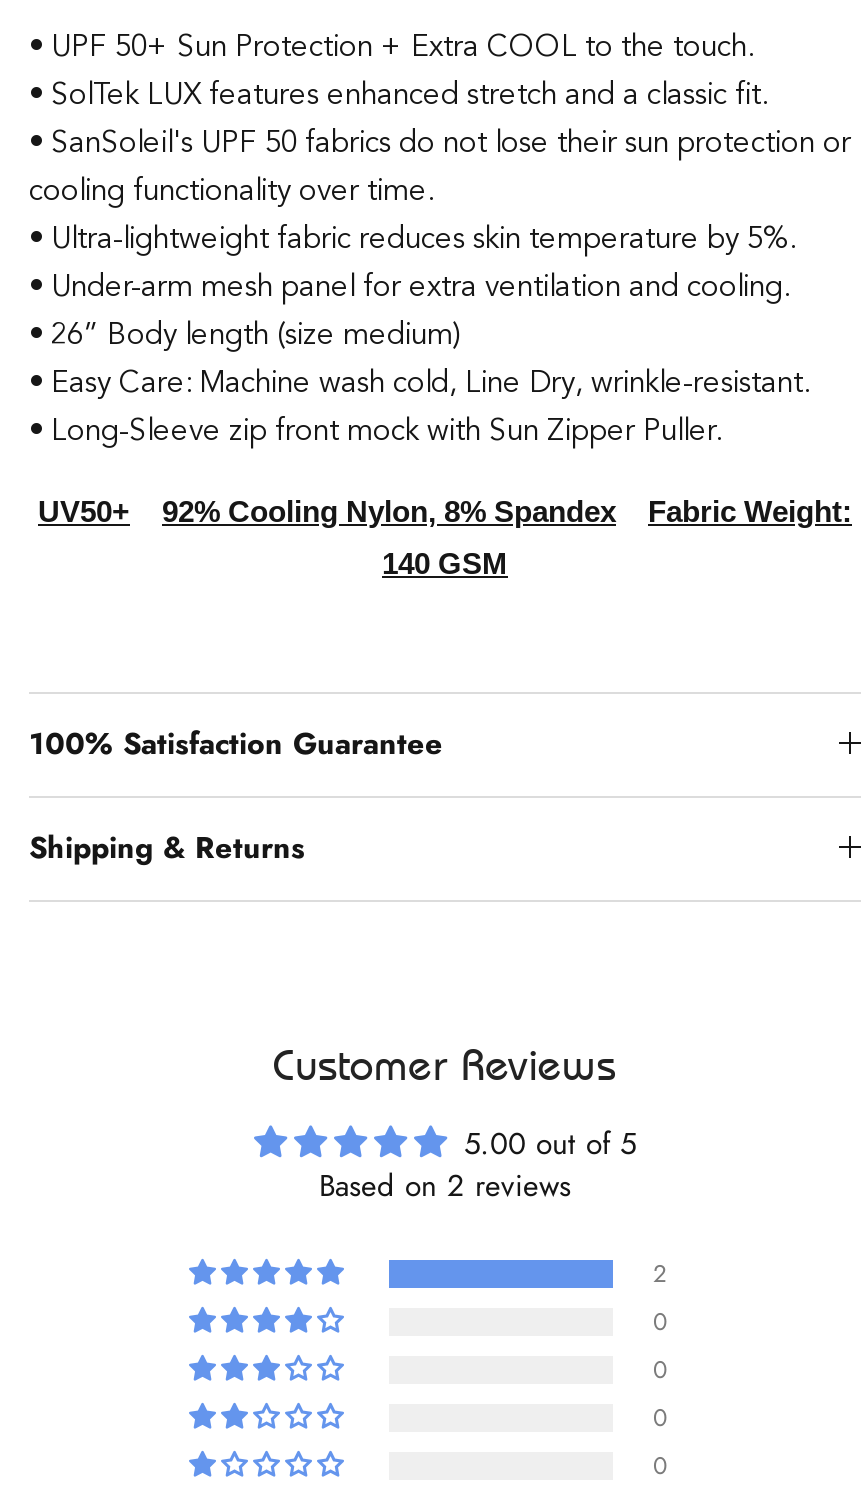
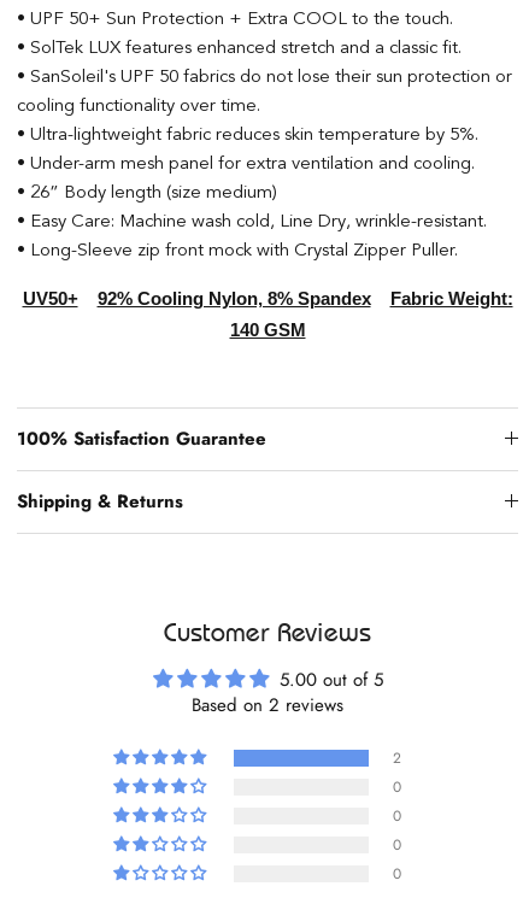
[29,417,721,447] • Long-Sleeve zip front mock with Sun Zipper Puller. -> [17,242,458,260] • Long-Sleeve zip front mock with Crystal Zipper Puller.

